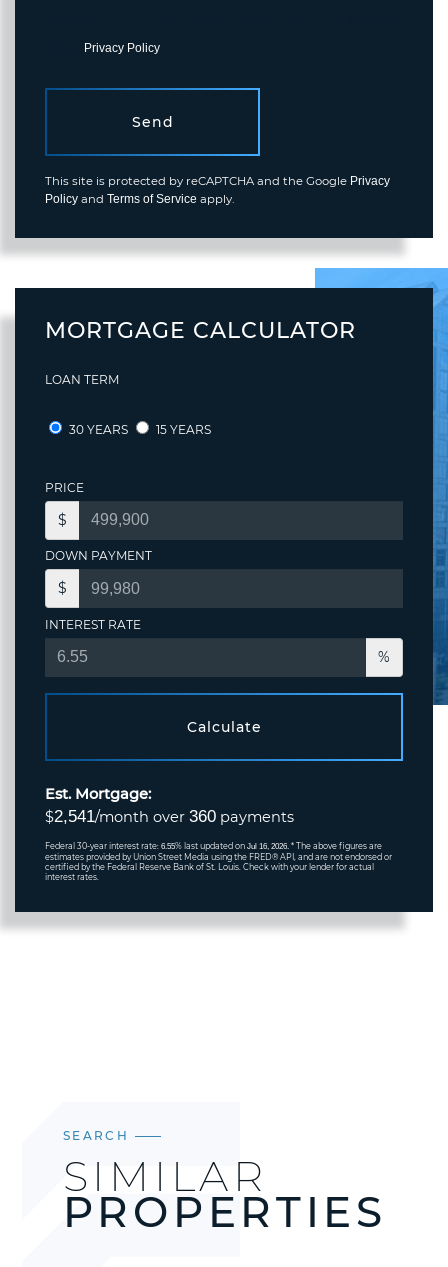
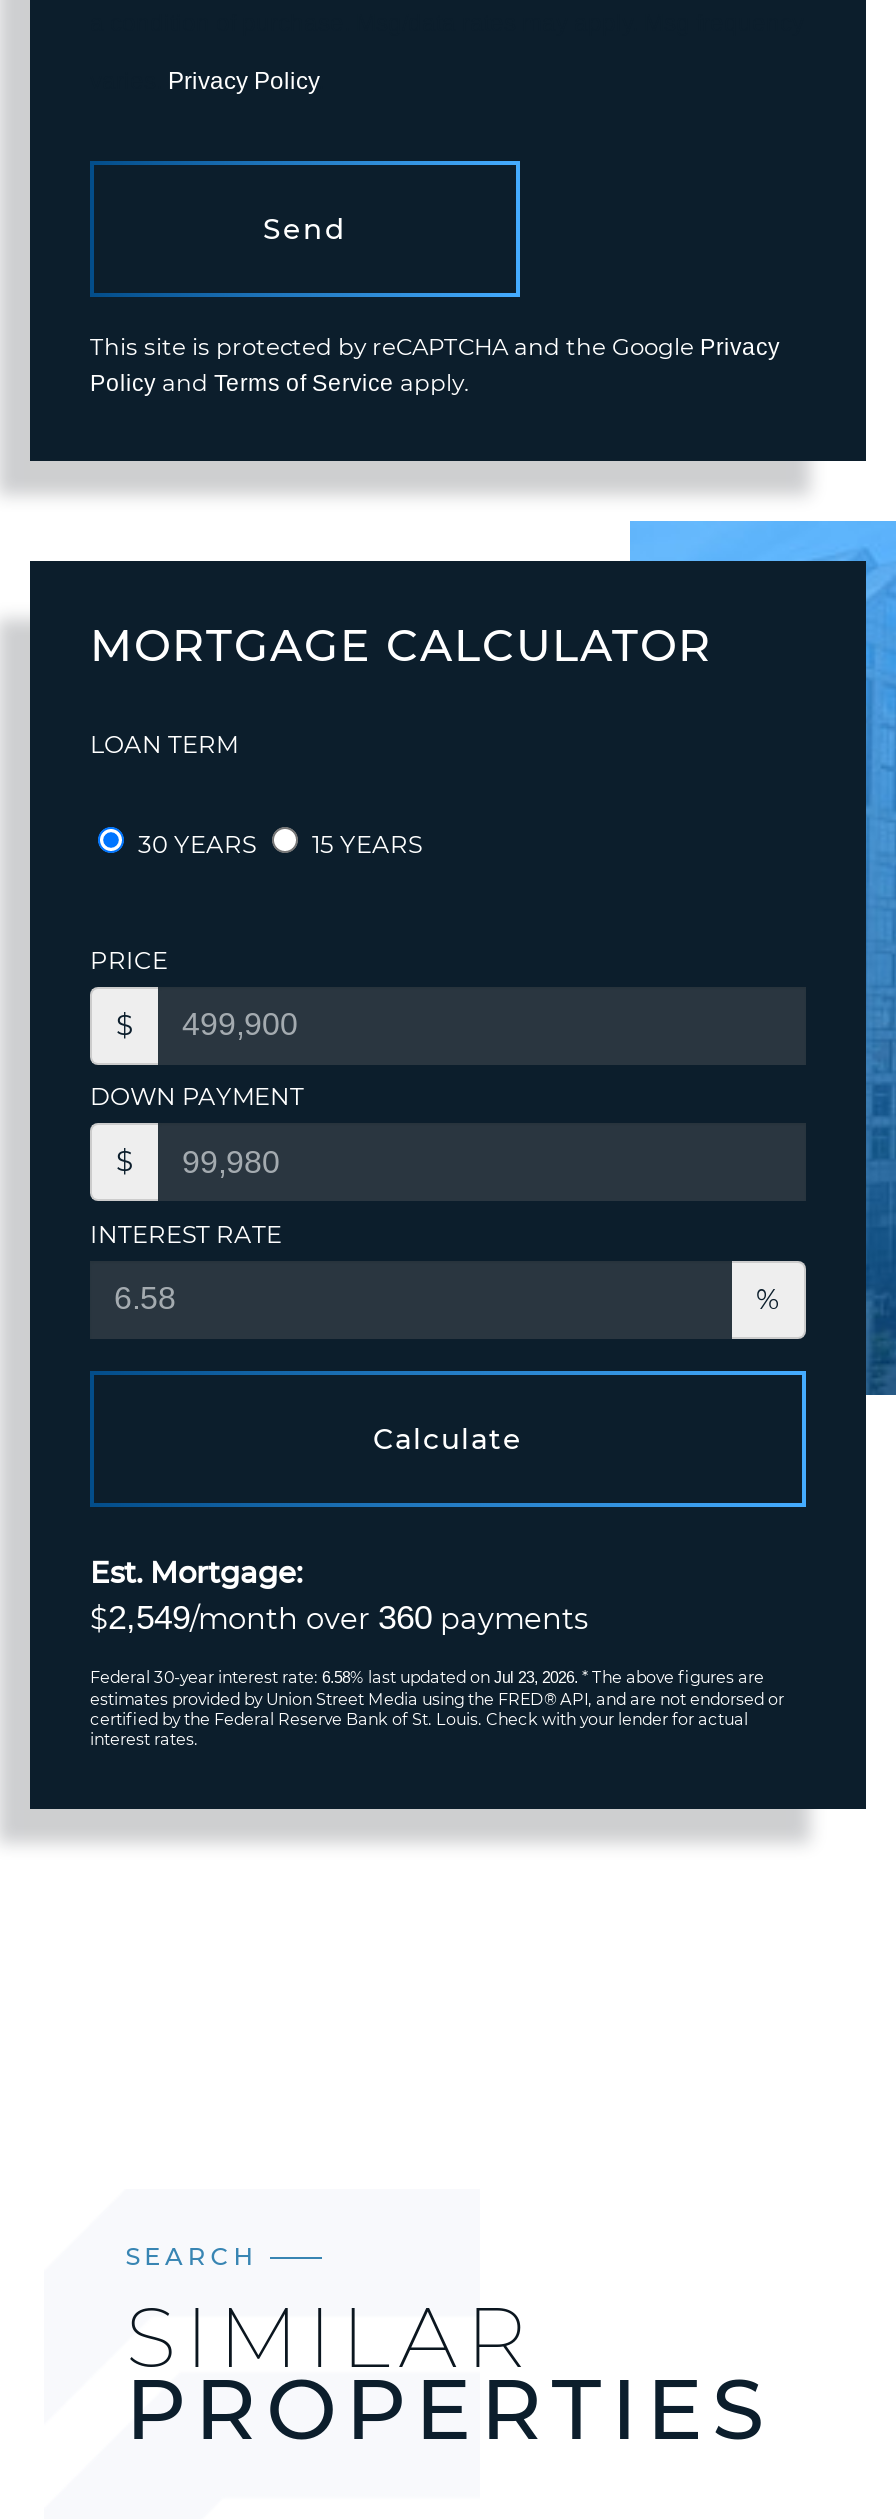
[45,807,294,826] $2,541/month over 360 payments -> [90,1599,588,1637] $2,549/month over 360 payments
[45,841,382,851] Federal 30-year interest rate: 6.55% last updated on Jul 16, 2026. * The above figures are -> [90,1667,764,1687] Federal 30-year interest rate: 6.58% last updated on Jul 23, 2026. * The above figures are

